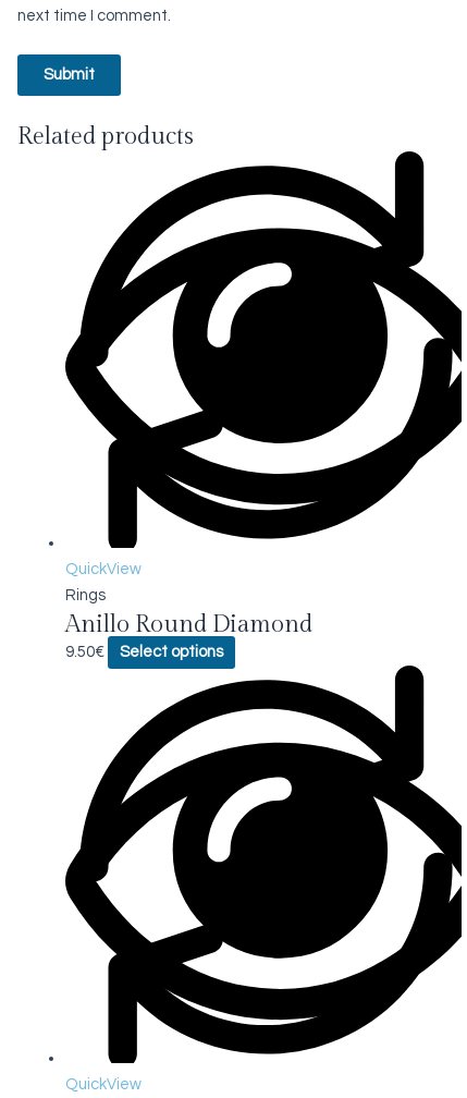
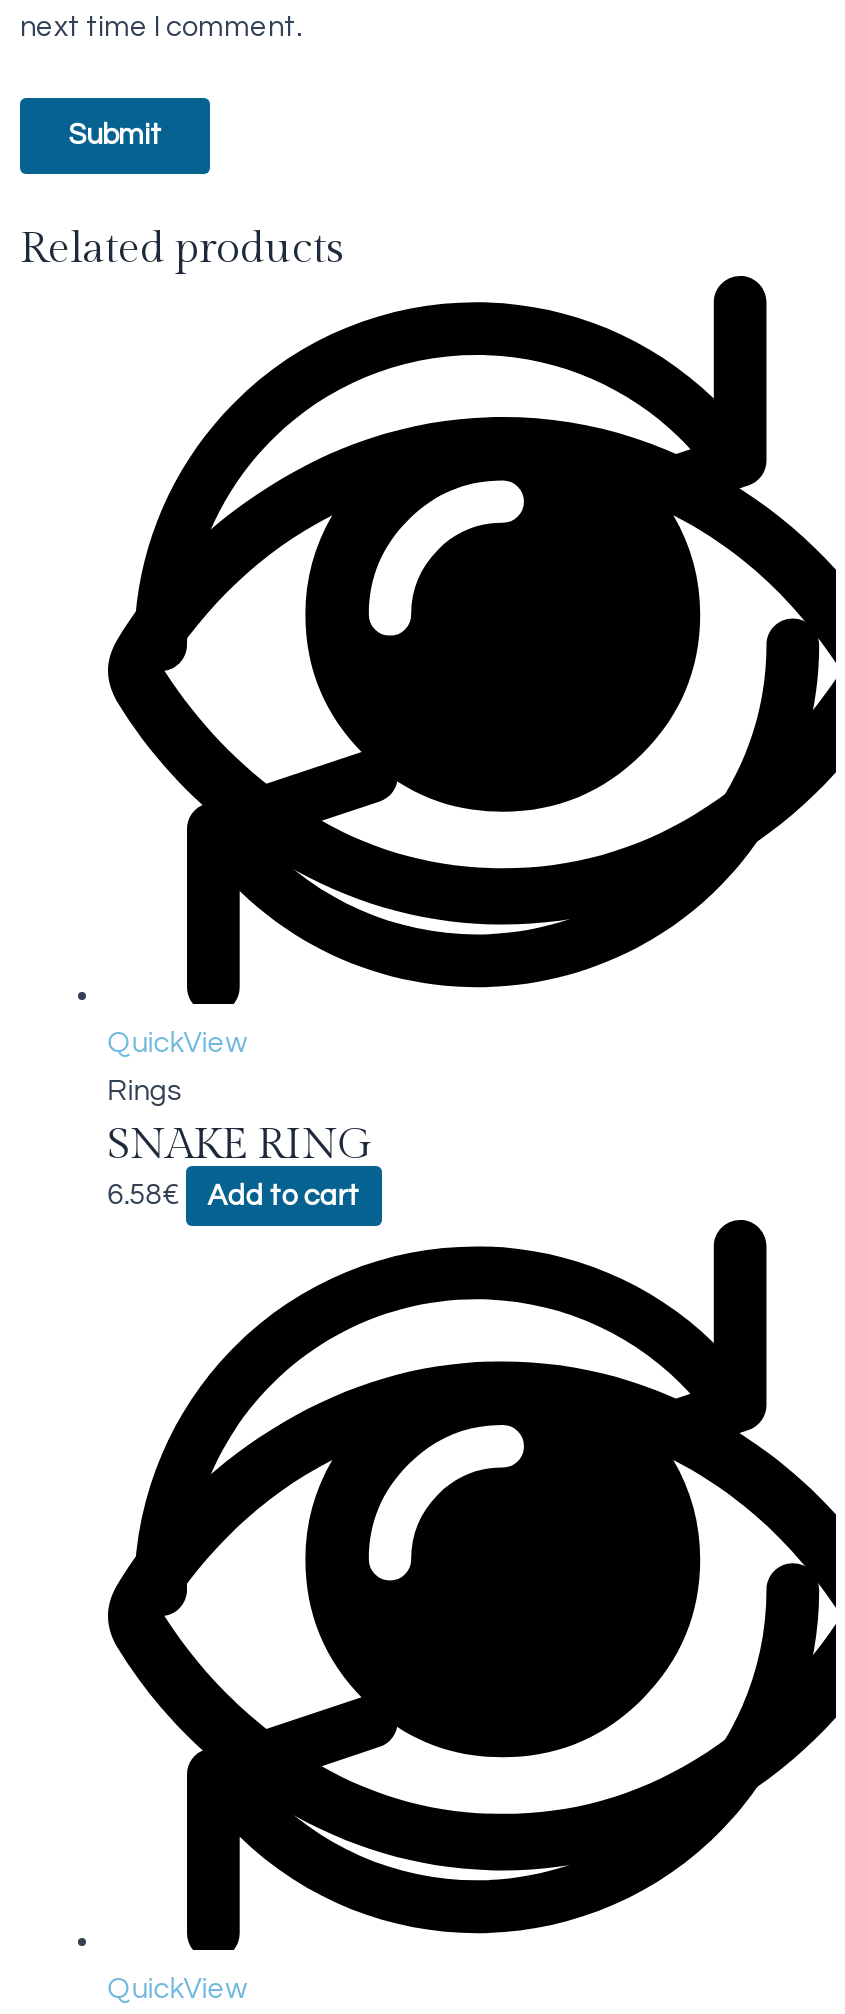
[65,611,312,661] Anillo Round Diamond | 9.50€ | Select options -> [108,1119,372,1211] SNAKE RING | 6.58€ | Add to cart

